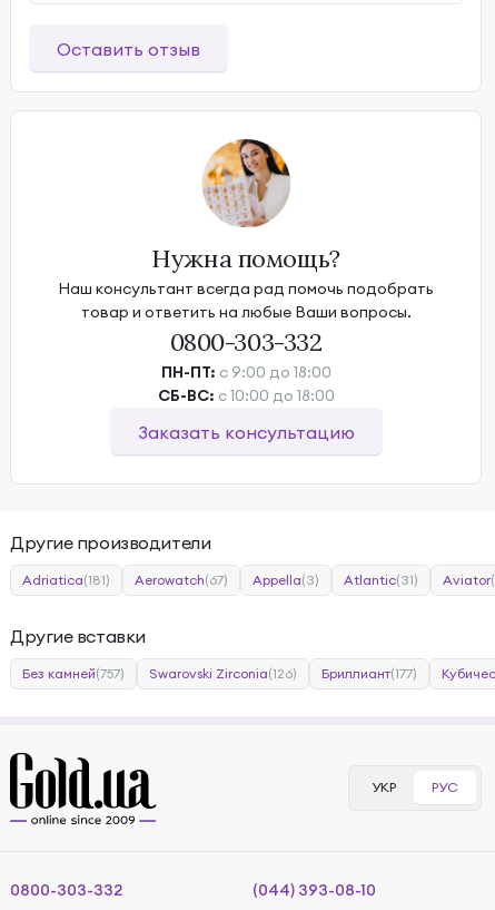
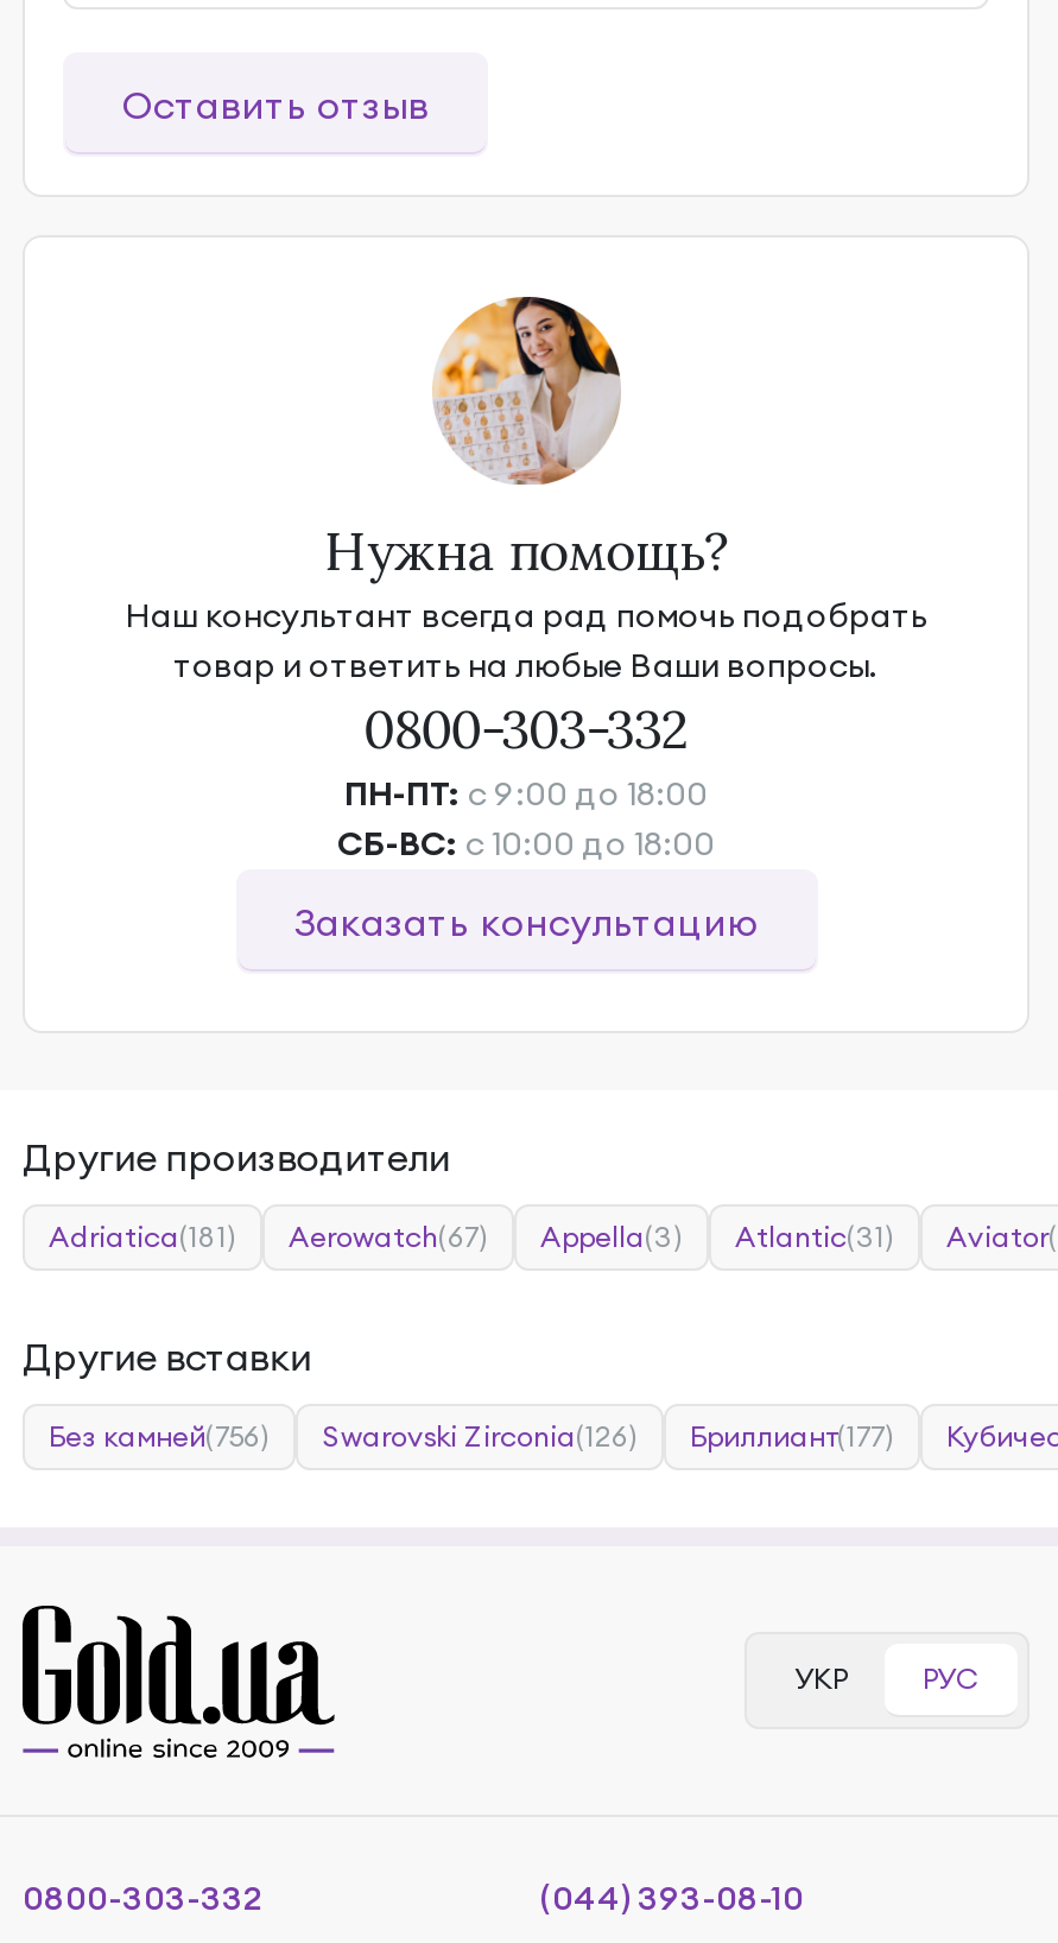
[22,665,125,682] Без камней(757) -> [49,1418,270,1454] Без камней(756)

